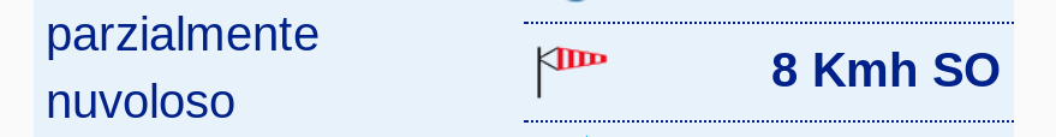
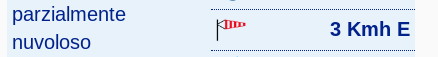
[771,43,1002,96] 8 Kmh SO -> [330,18,410,40] 3 Kmh E

